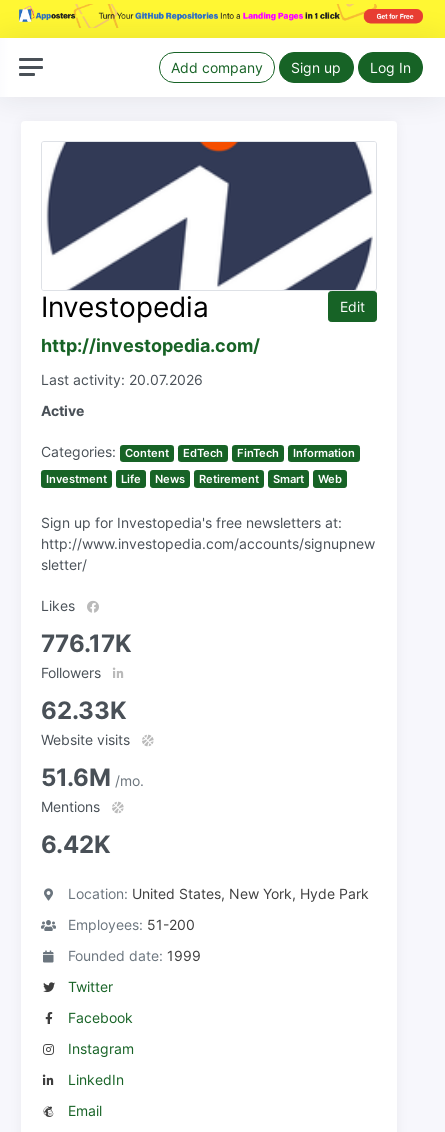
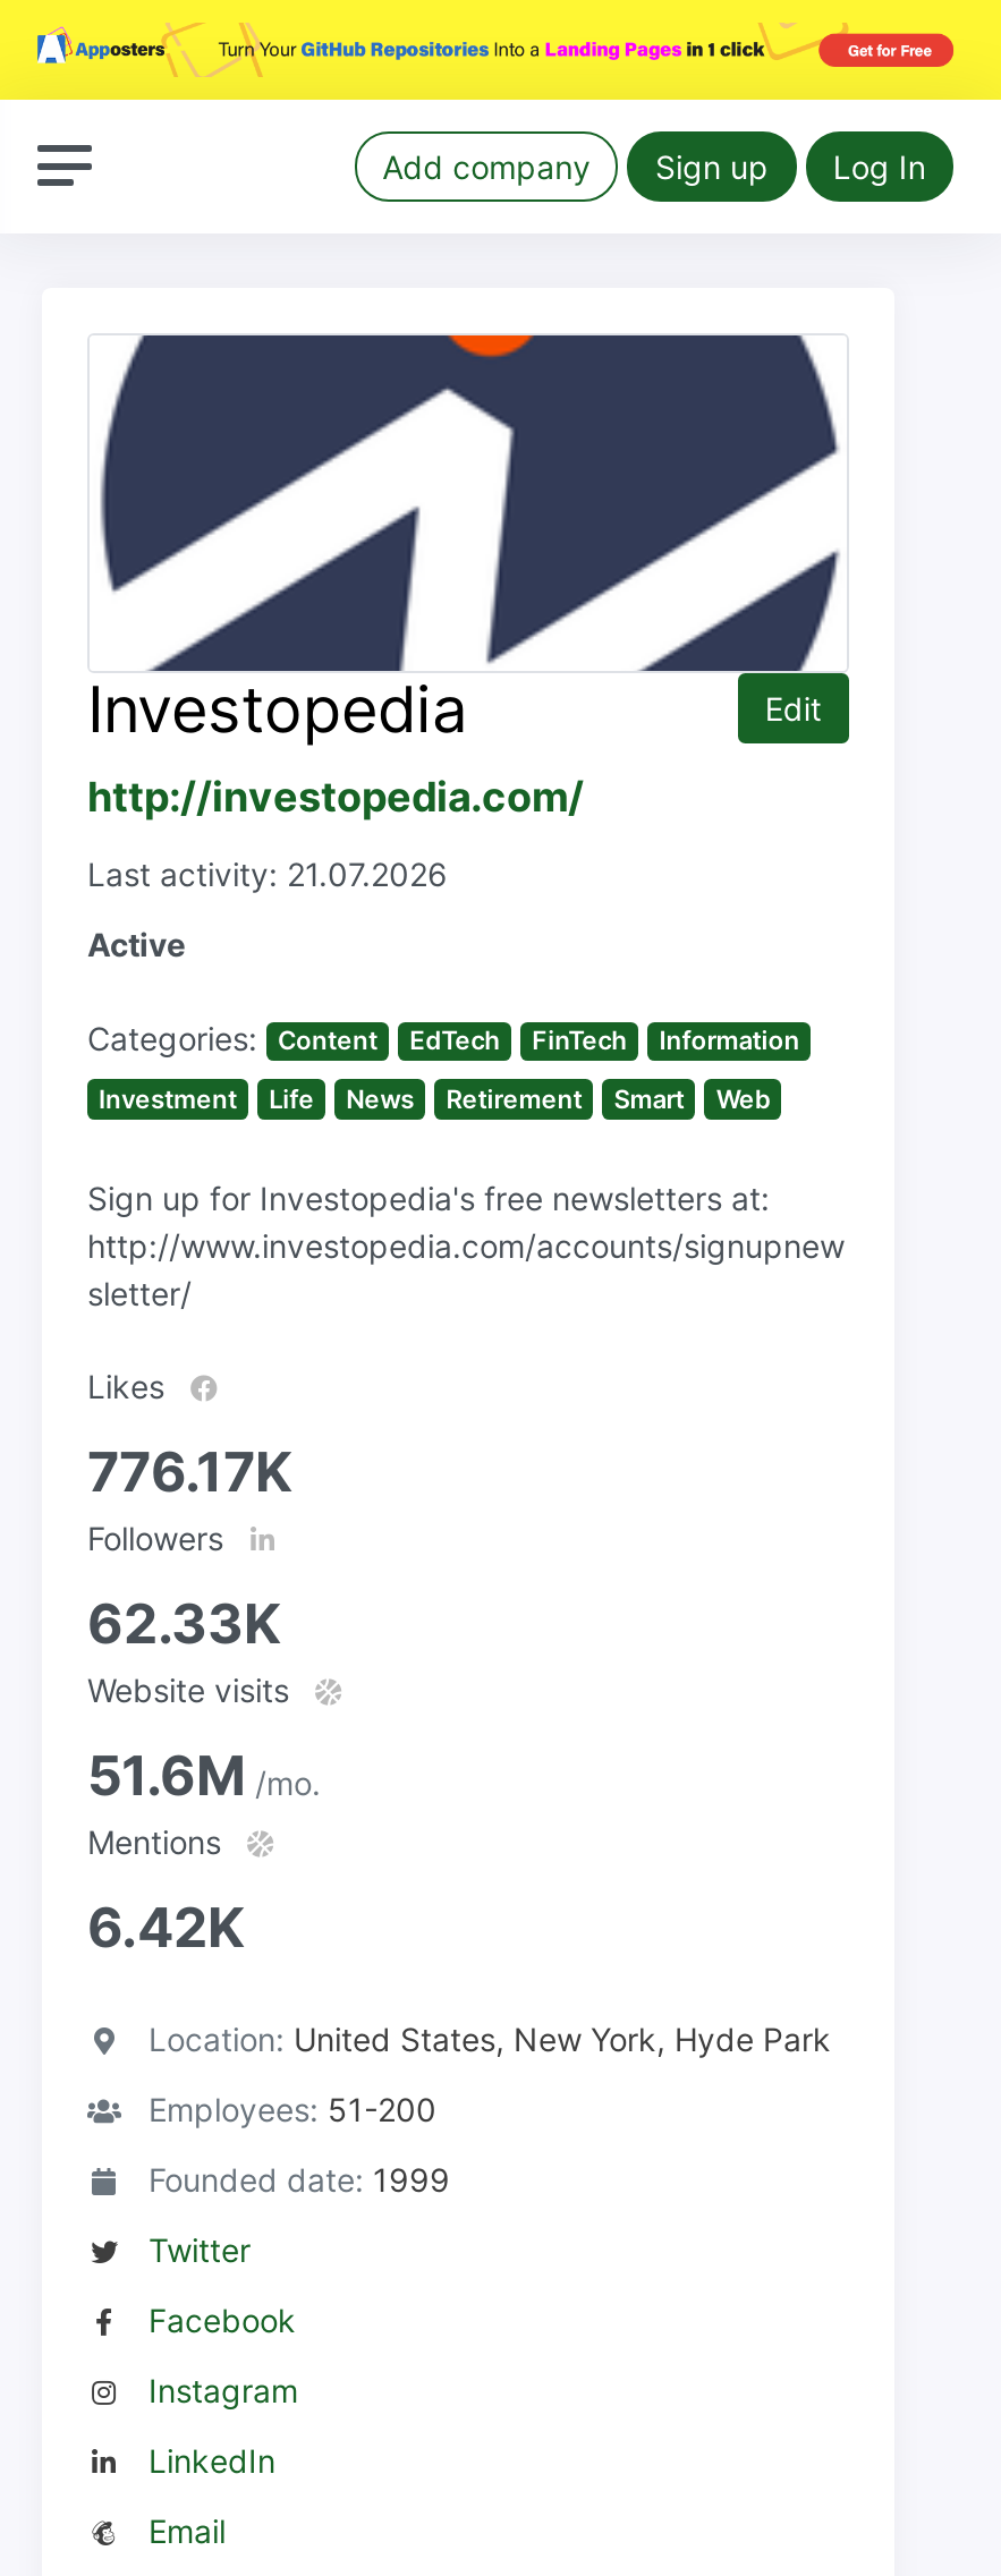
[41,371,203,388] Last activity: 20.07.2026 -> [87,854,448,893] Last activity: 21.07.2026

